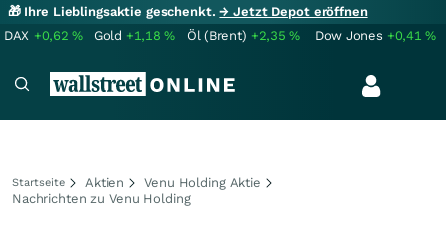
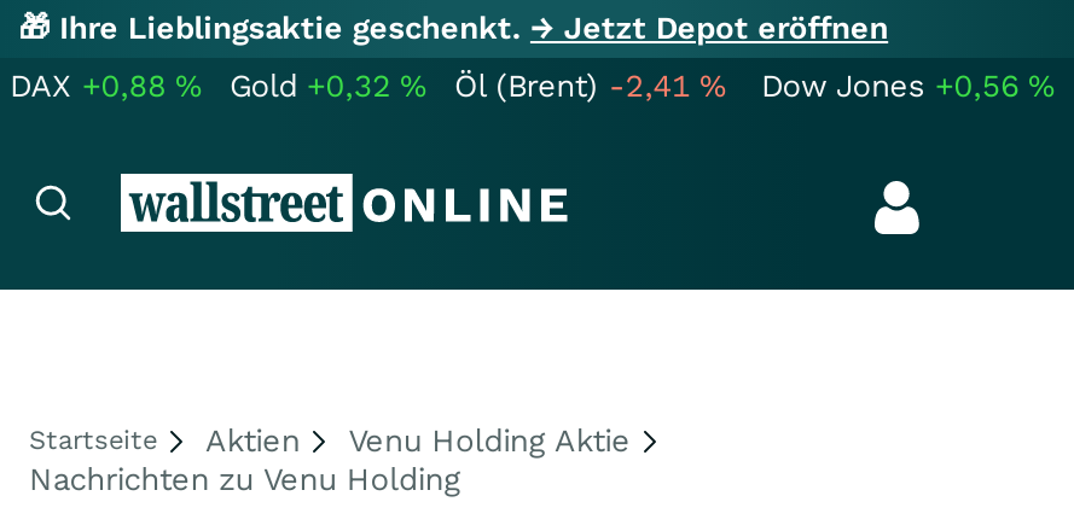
[4,28,83,43] DAX +0,62% -> [10,68,201,104] DAX +0,88%
[94,28,175,43] Gold +1,18% -> [230,68,426,104] Gold +0,32%
[187,28,300,43] Öl (Brent) +2,35% -> [454,68,725,104] Öl (Brent) -2,41%
[315,28,436,43] Dow Jones +0,41% -> [761,68,1054,104] Dow Jones +0,56%

